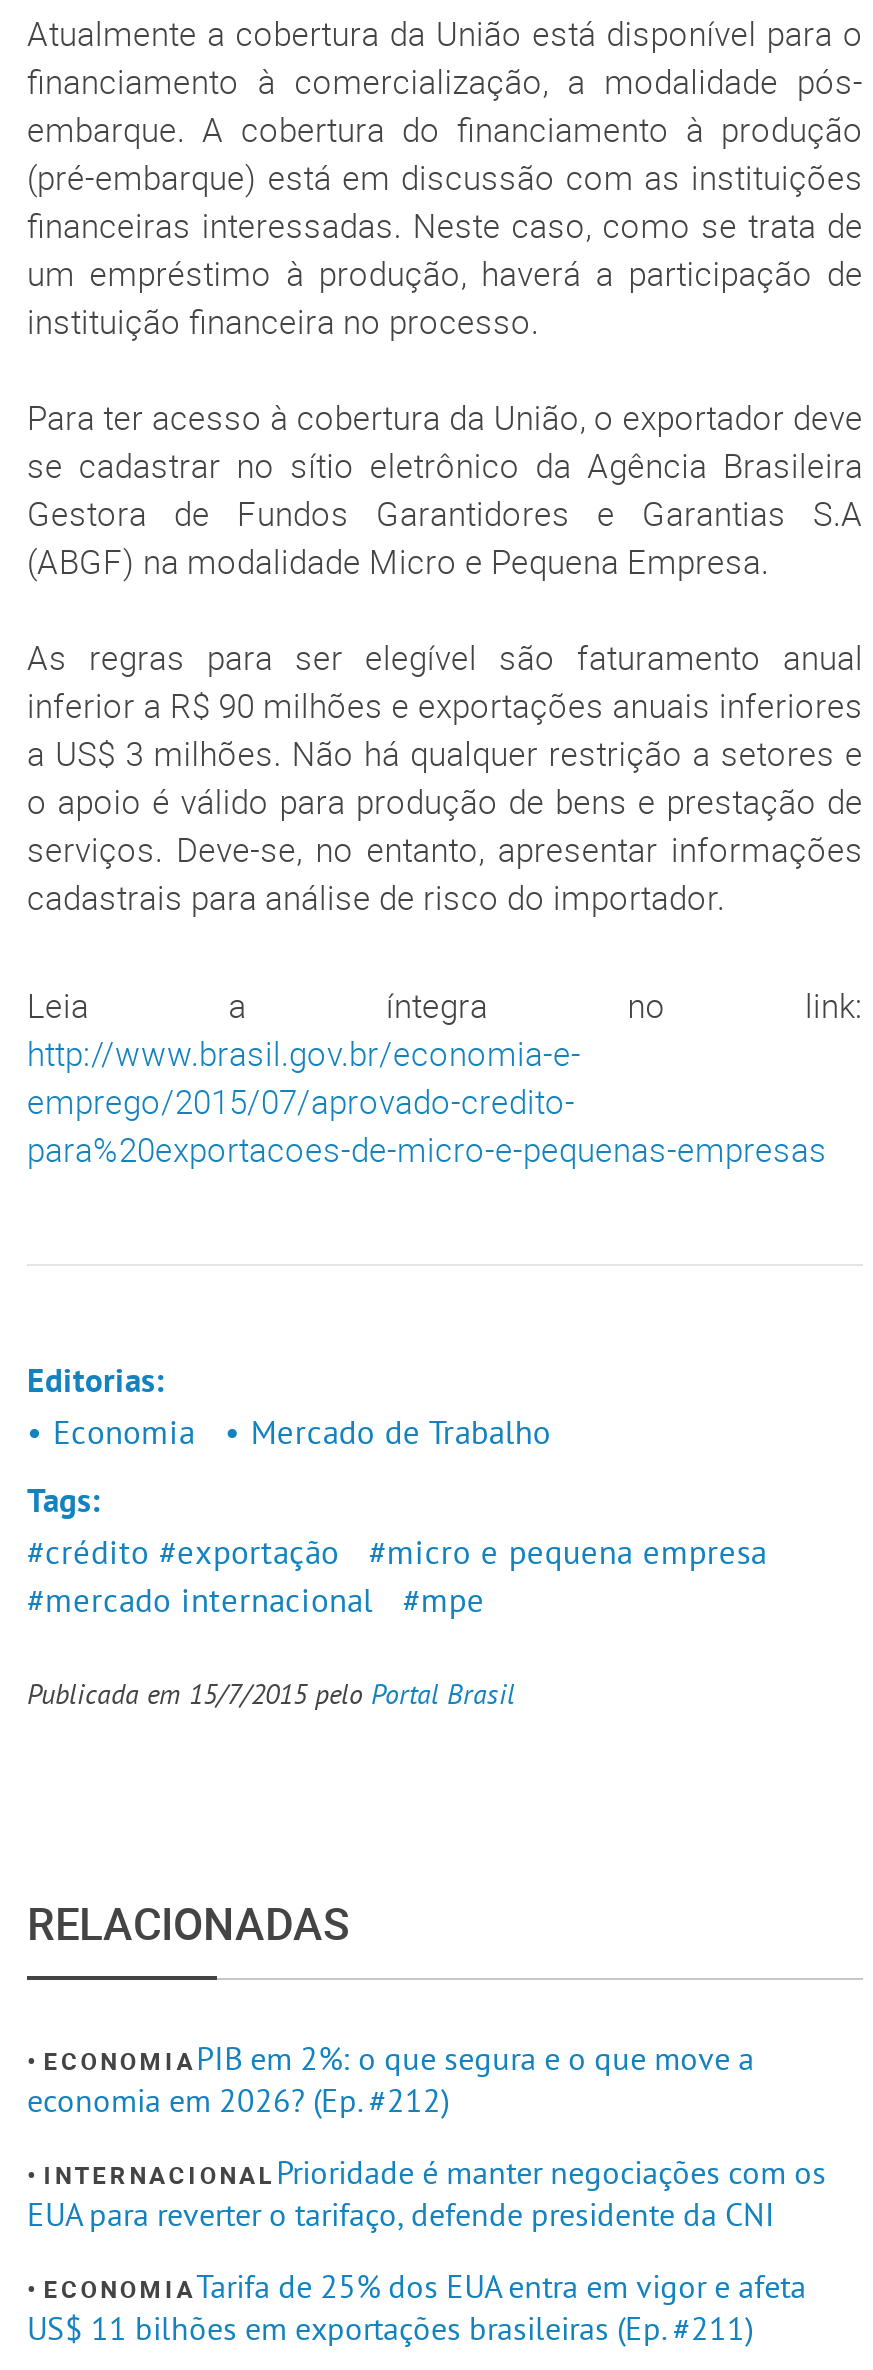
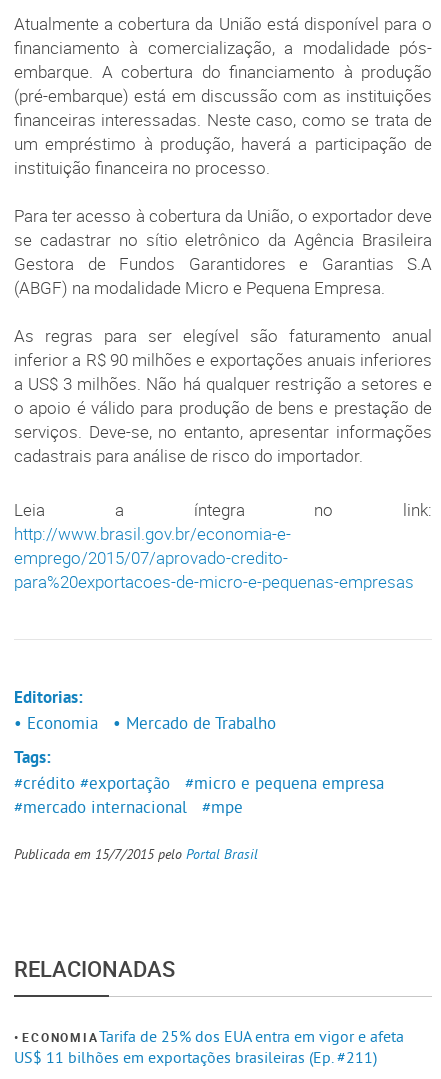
[27,2039,826,2235] ECONOMIA PIB em 2%: o que segura e o que move a | economia em 2026? (Ep. #212) | INTERNACIONAL Prioridade é manter negociações com os | EUA para reverter o tarifaço, defende presidente da CNI -> none

